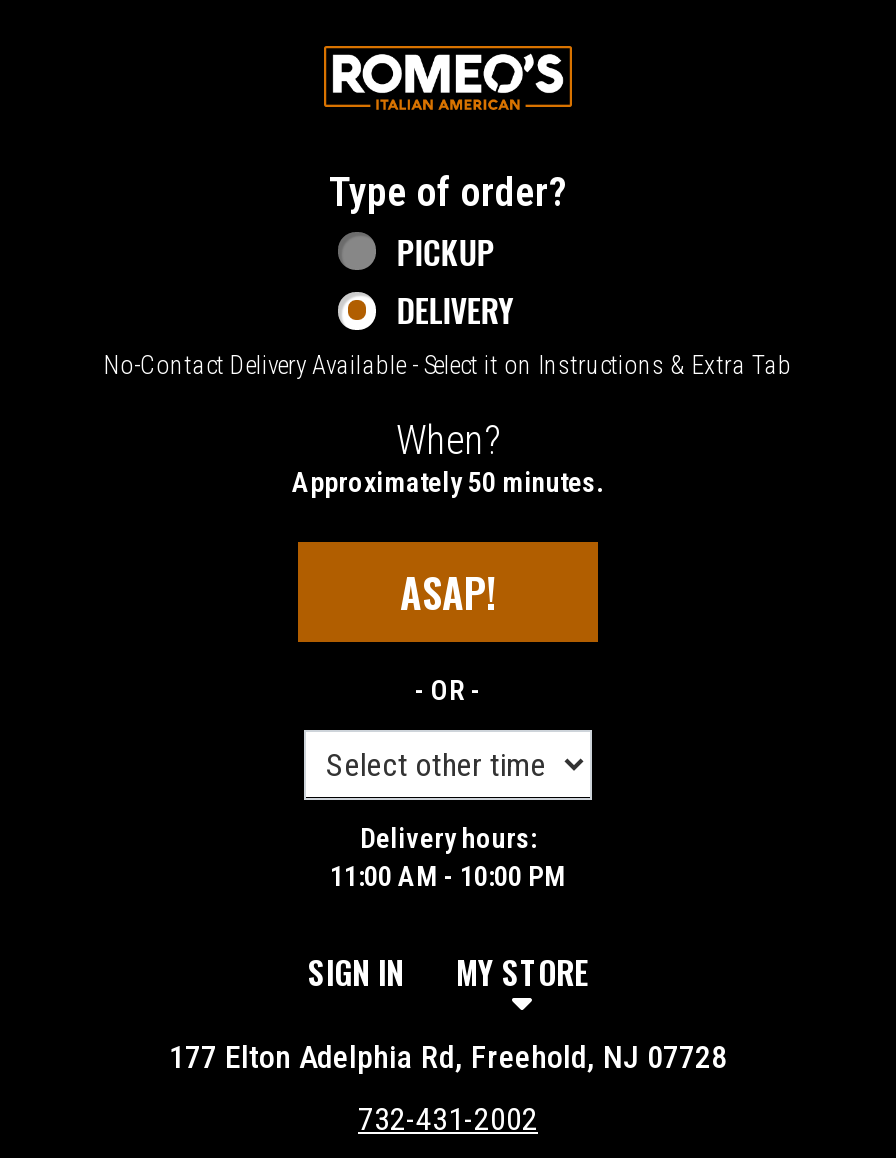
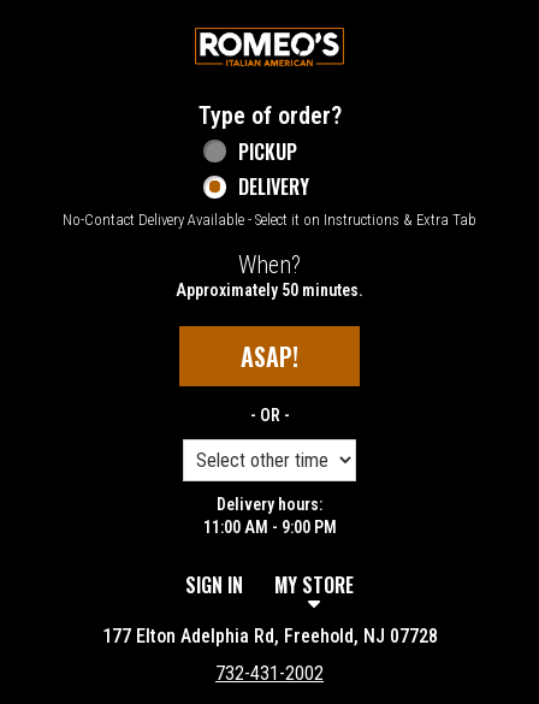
[330,859,566,891] 11:00 AM - 10:00 PM -> [203,517,336,536] 11:00 AM - 9:00 PM

